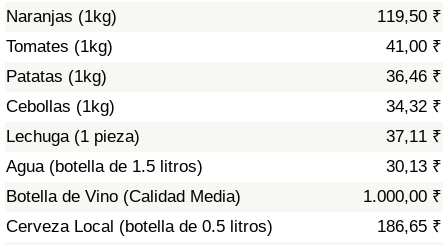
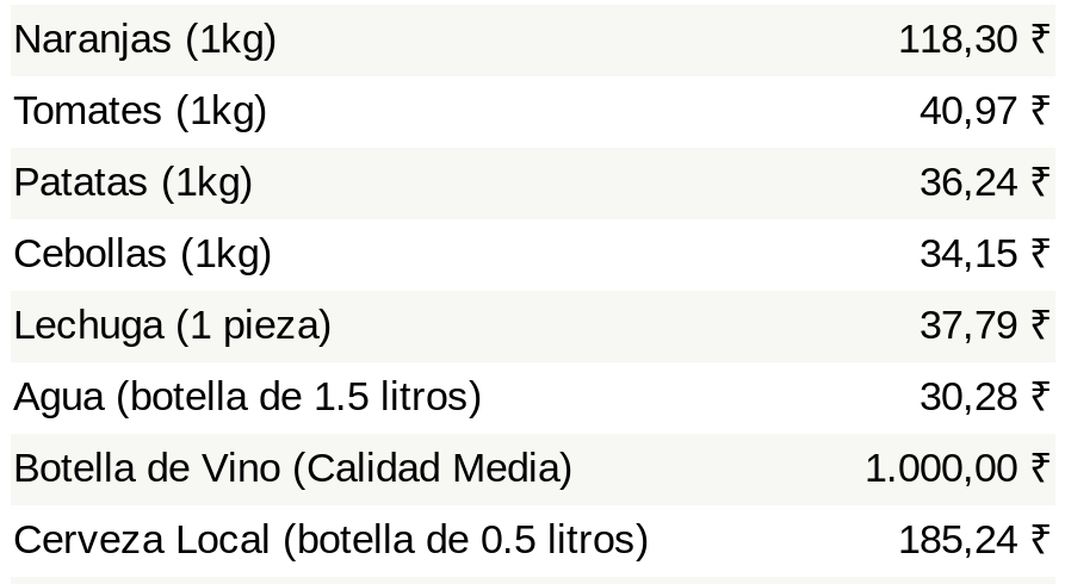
[377,7,442,26] 119,50 ₹ -> [898,18,1053,63] 118,30 ₹
[386,37,442,56] 41,00 ₹ -> [920,89,1053,134] 40,97 ₹
[386,67,442,86] 36,46 ₹ -> [920,161,1053,206] 36,24 ₹
[386,97,442,116] 34,32 ₹ -> [920,232,1053,277] 34,15 ₹
[386,127,442,146] 37,11 ₹ -> [920,304,1053,349] 37,79 ₹
[386,157,442,176] 30,13 ₹ -> [920,375,1053,420] 30,28 ₹
[377,217,442,236] 186,65 ₹ -> [898,518,1053,564] 185,24 ₹

